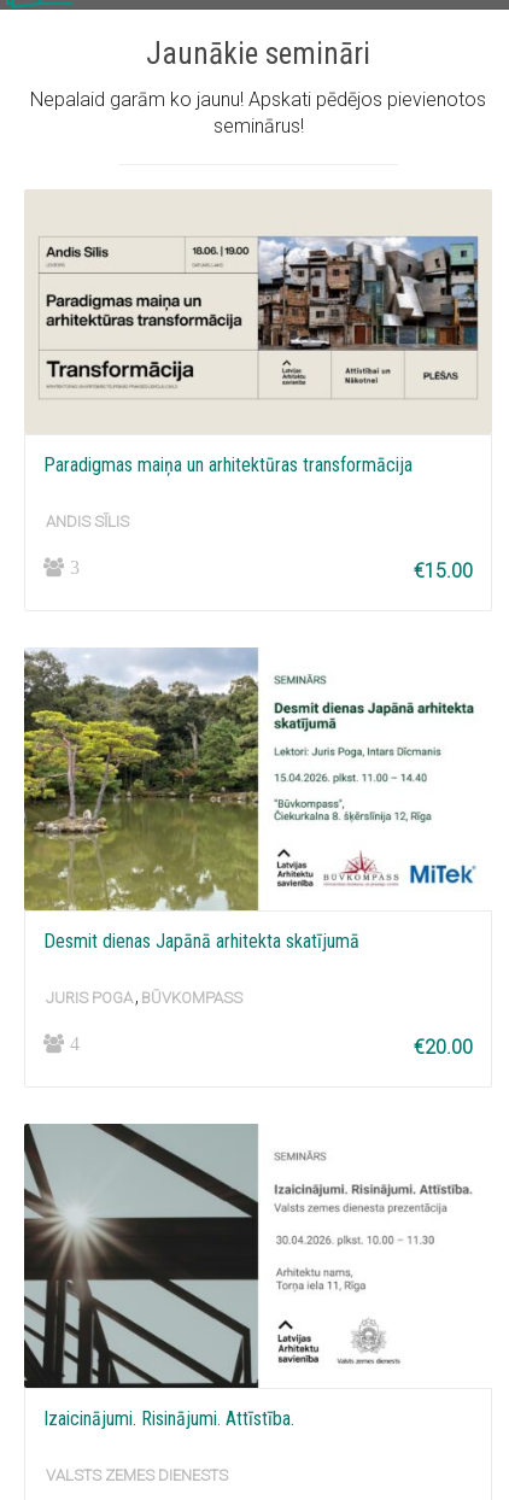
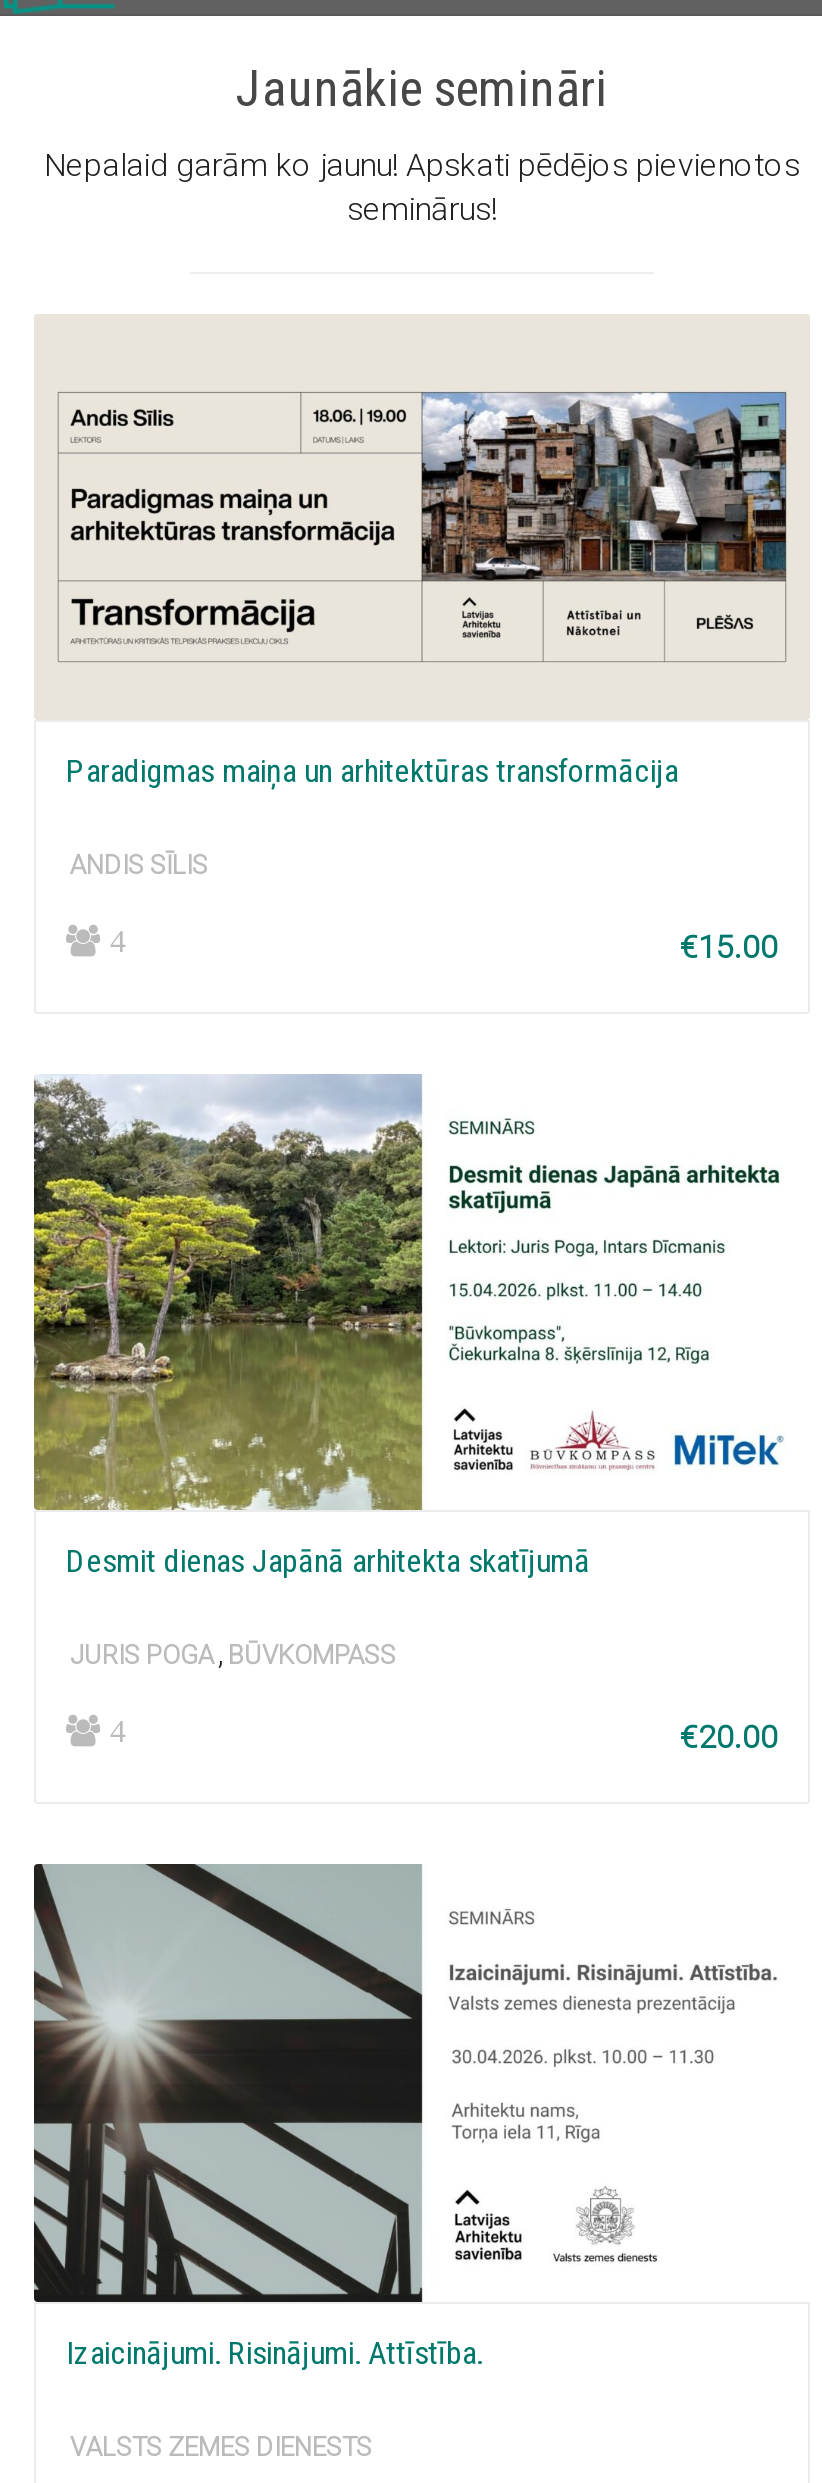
[70,557,80,578] 3 -> [110,924,126,958] 4

